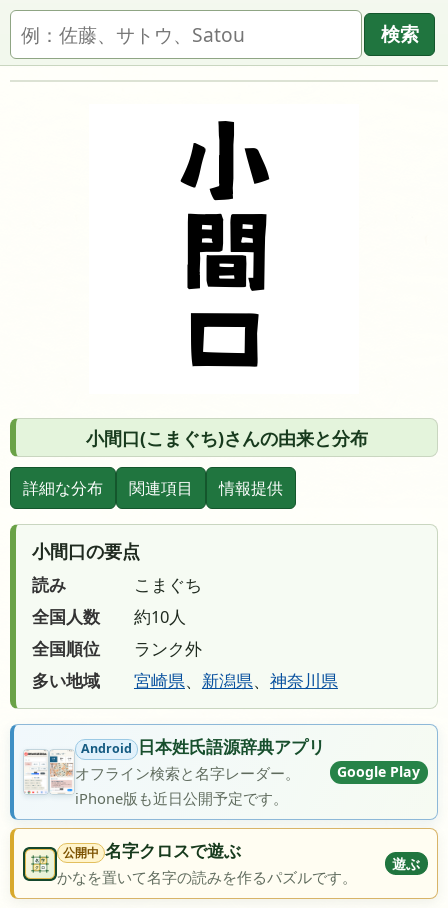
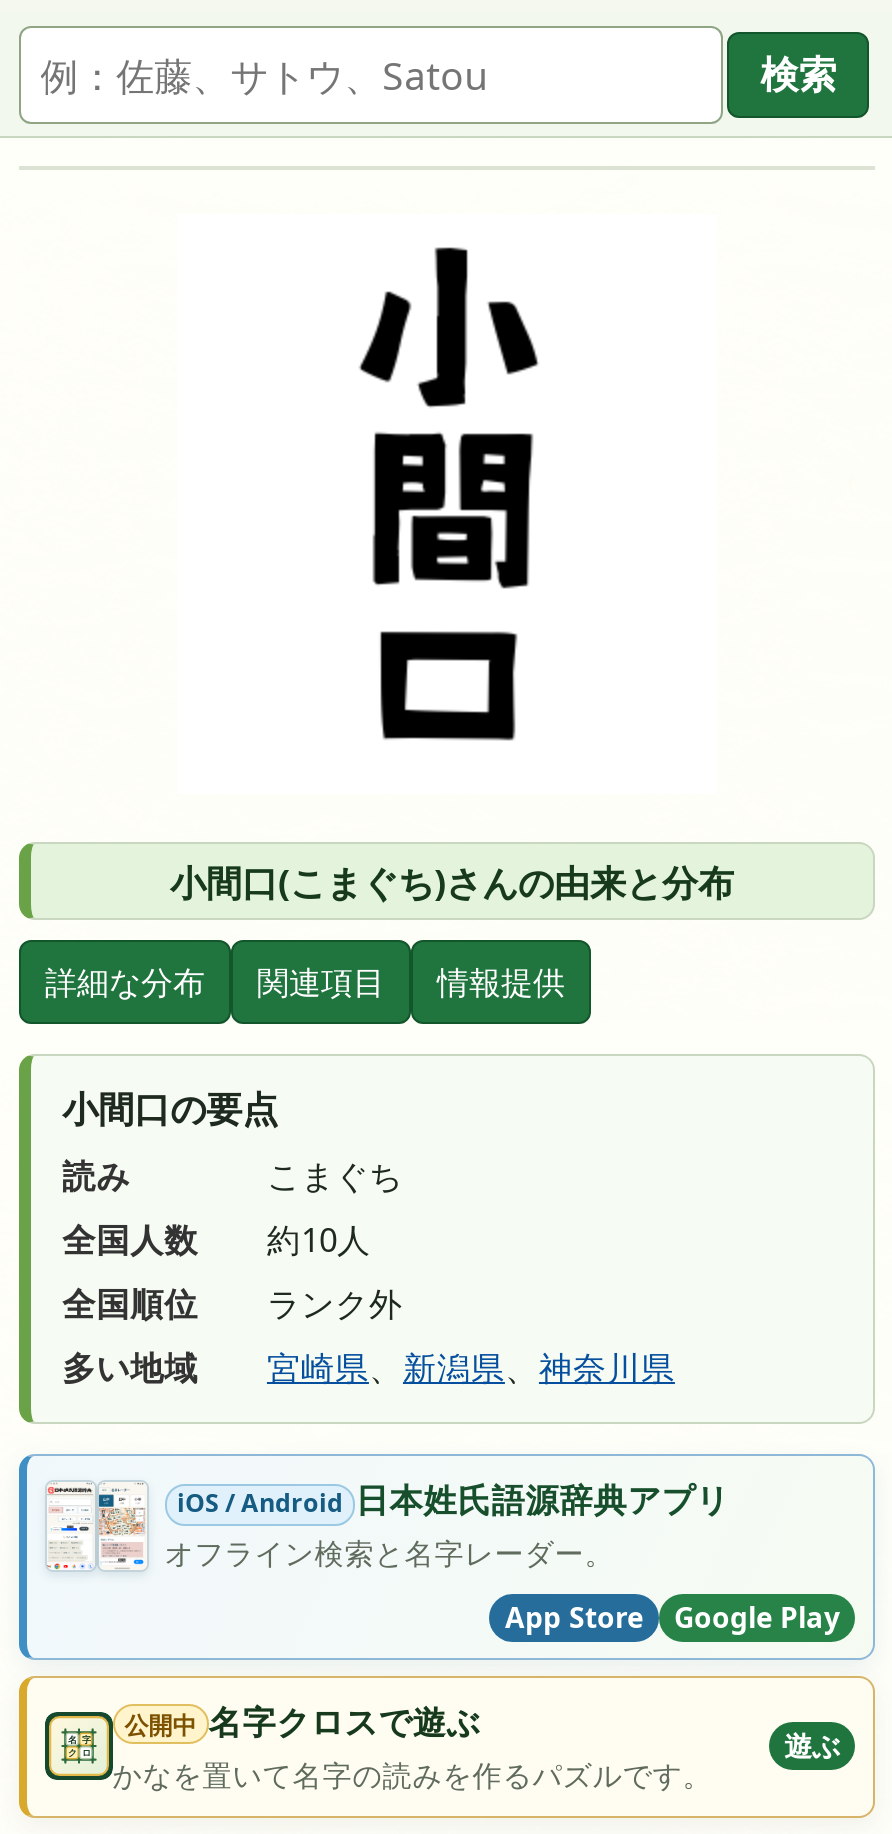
[24,735,325,794] [image] | Android 日本姓氏語源辞典アプリ -> [45,1477,730,1568] [image] | iOS / Android 日本姓氏語源辞典アプリ
moved [337,762,420,781] -> [674,1598,840,1636]: Google Play
[75,788,288,808] iPhone版も近日公開予定です。 -> [505,1598,643,1636] App Store

